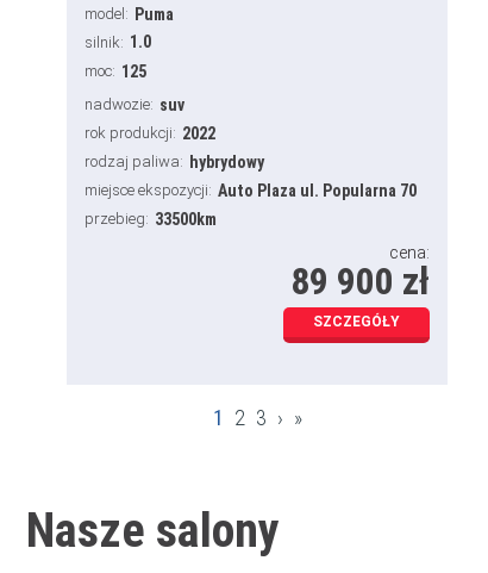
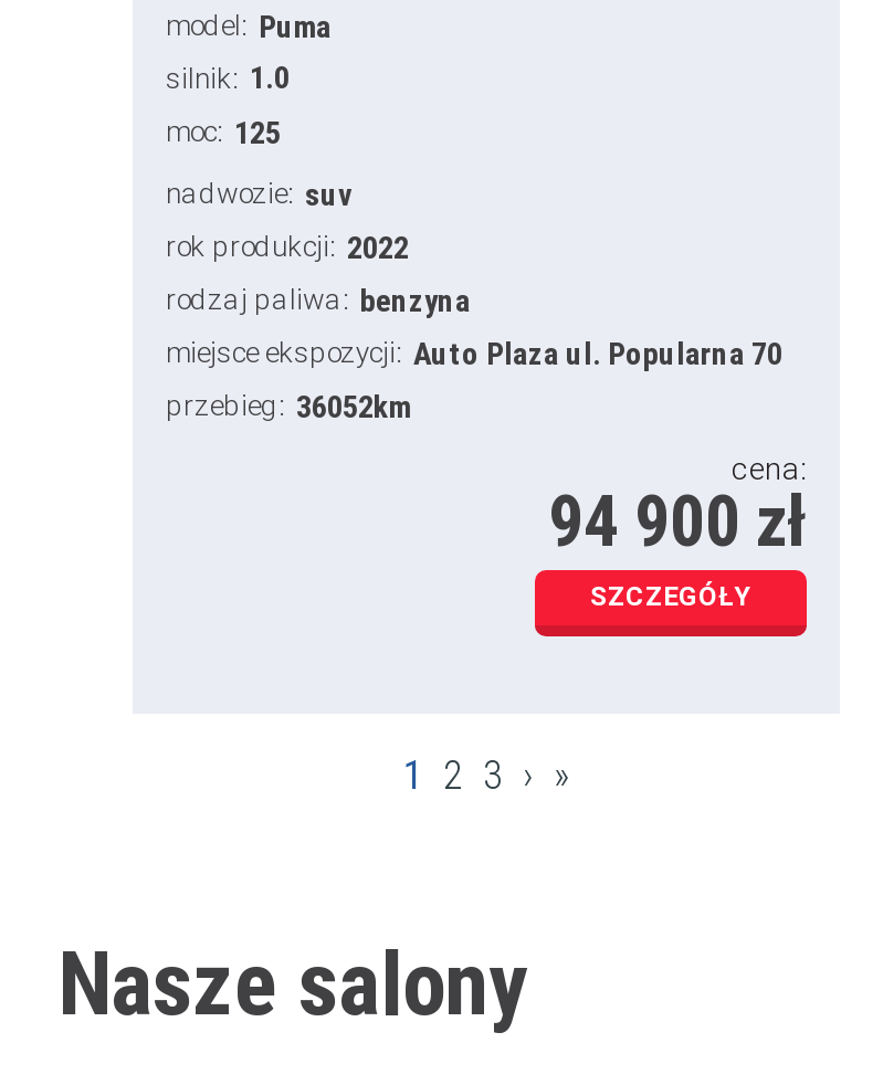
[85,153,264,172] rodzaj paliwa: hybrydowy -> [166,283,471,319] rodzaj paliwa: benzyna
[85,210,217,229] przebieg: 33500km -> [166,389,411,425] przebieg: 36052km
[290,259,430,304] 89 900 zł -> [548,480,807,564] 94 900 zł

